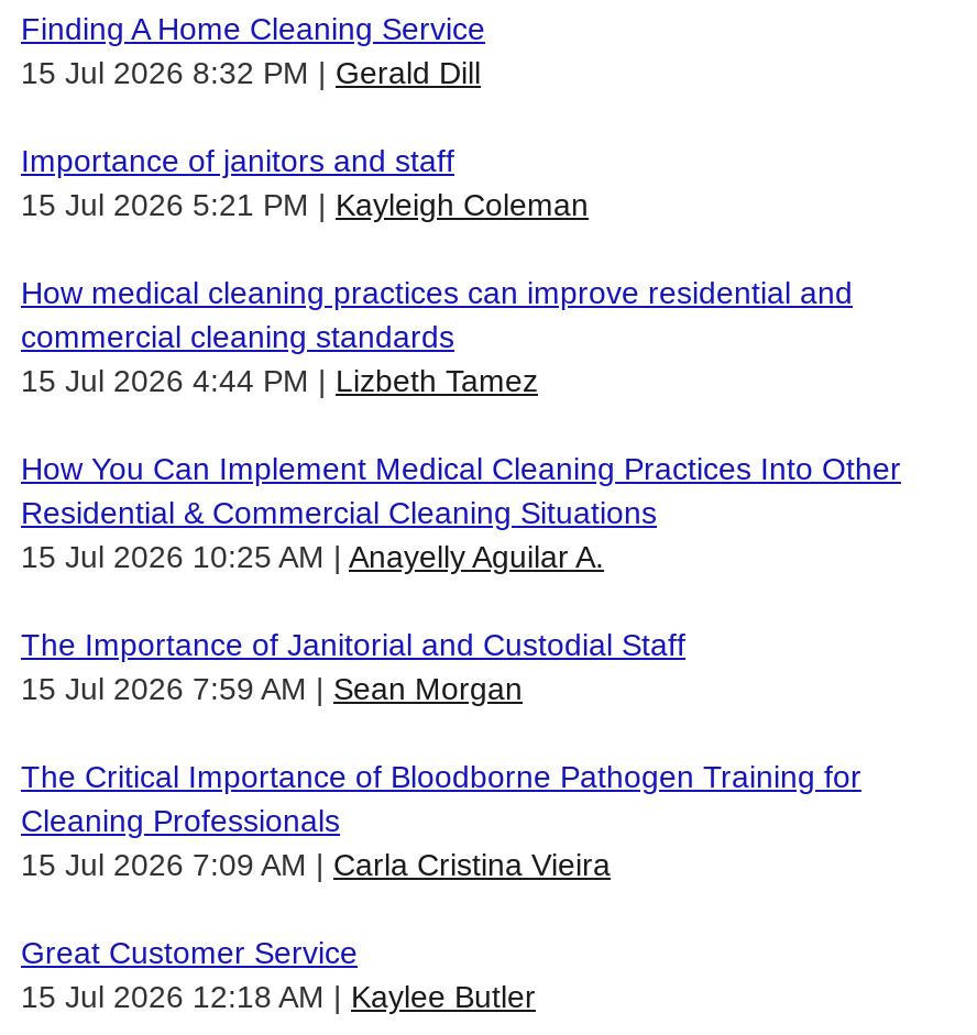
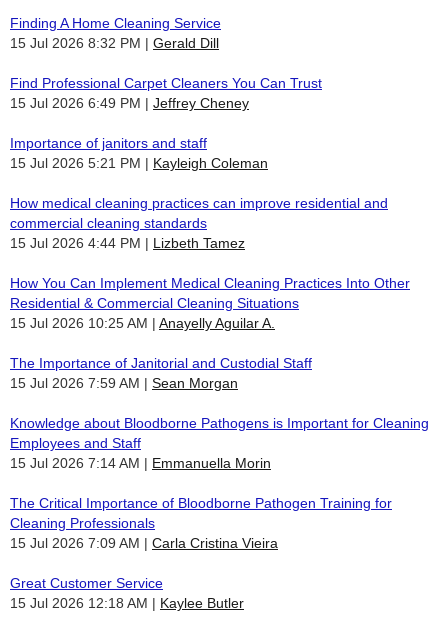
none -> [10,75,322,111] Find Professional Carpet Cleaners You Can Trust | 15 Jul 2026 6:49 PM | Jeffrey Cheney
none -> [10,415,429,471] Knowledge about Bloodborne Pathogens is Important for Cleaning | Employees and Staff | 15 Jul 2026 7:14 AM | Emmanuella Morin

